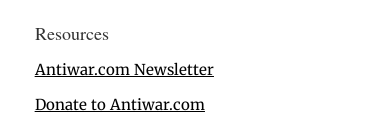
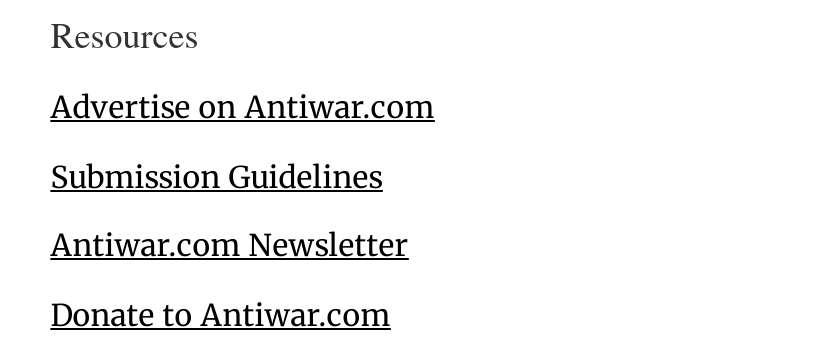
none -> [51,89,435,196] Advertise on Antiwar.com | Submission Guidelines

